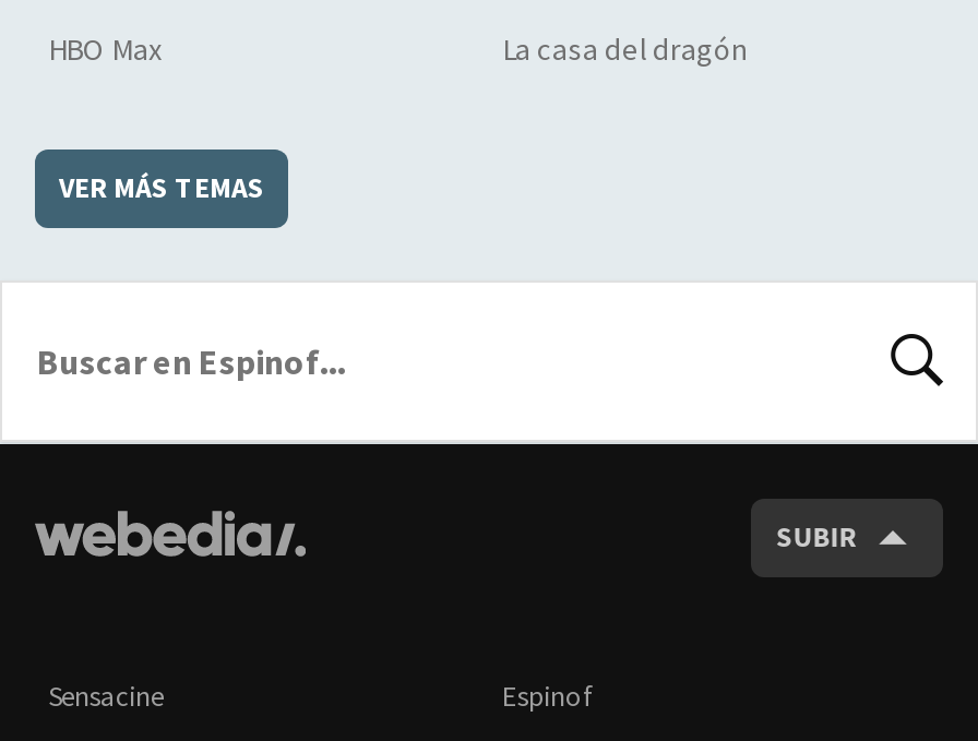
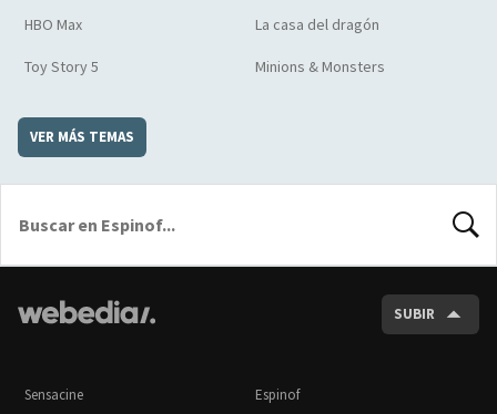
none -> [24,56,385,76] Toy Story 5 | Minions & Monsters

